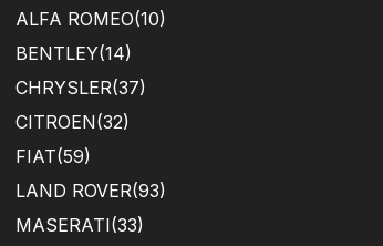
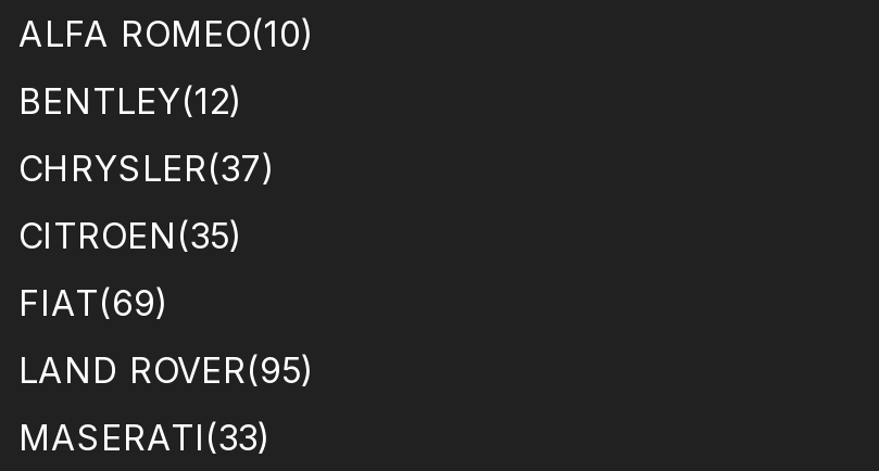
[15,42,132,64] BENTLEY(14) -> [18,80,242,123] BENTLEY(12)
[15,111,130,133] CITROEN (32) -> [18,214,242,258] CITROEN (35)
[15,145,91,168] FIAT(59) -> [18,282,168,325] FIAT(69)
[15,180,166,202] LAND ROVER(93) -> [18,349,314,392] LAND ROVER(95)

